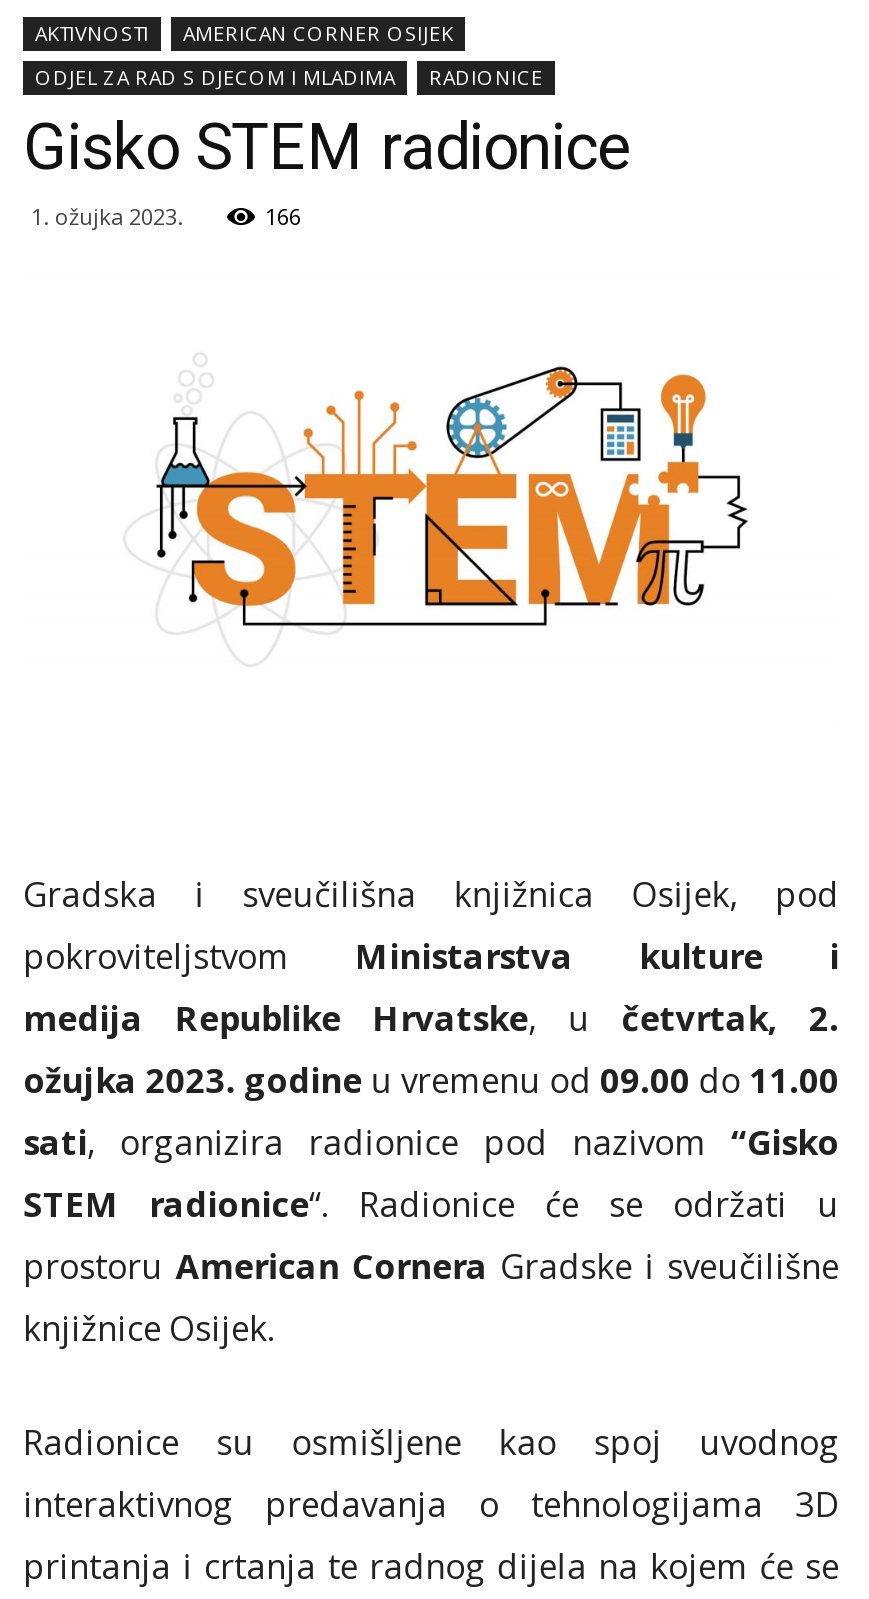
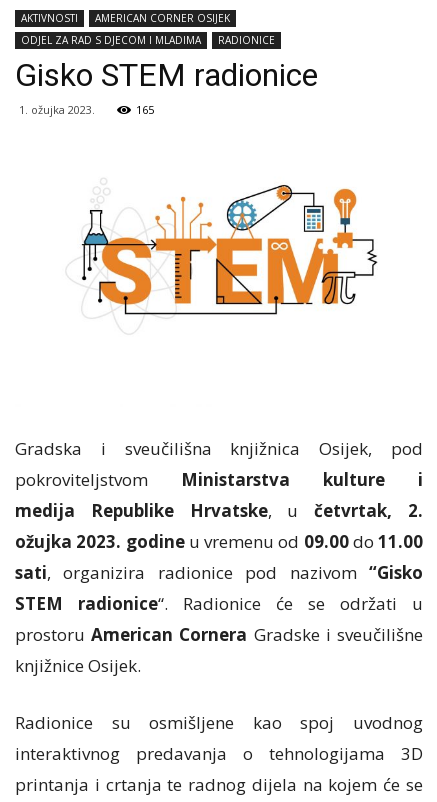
[265,201,301,231] 166 -> [136,102,154,117] 165

